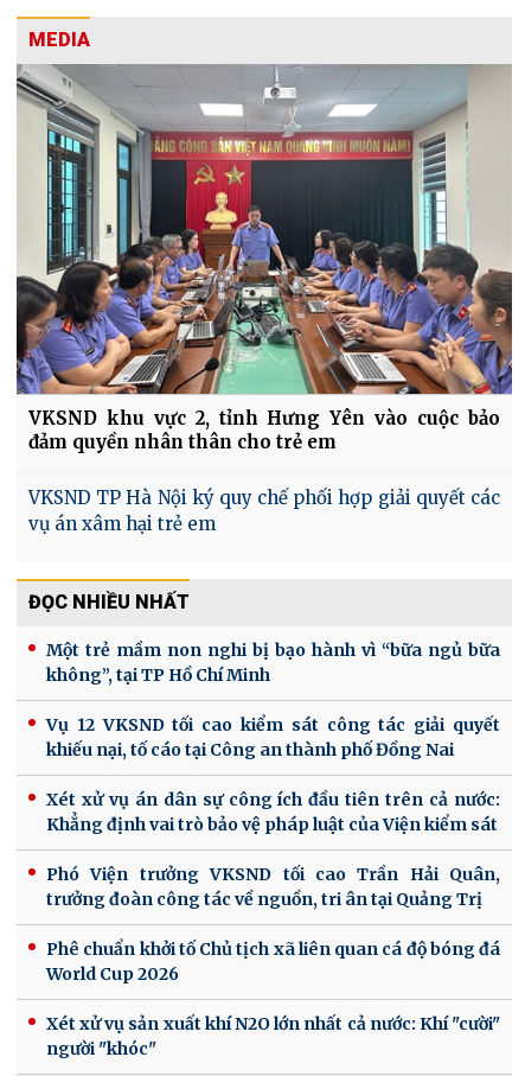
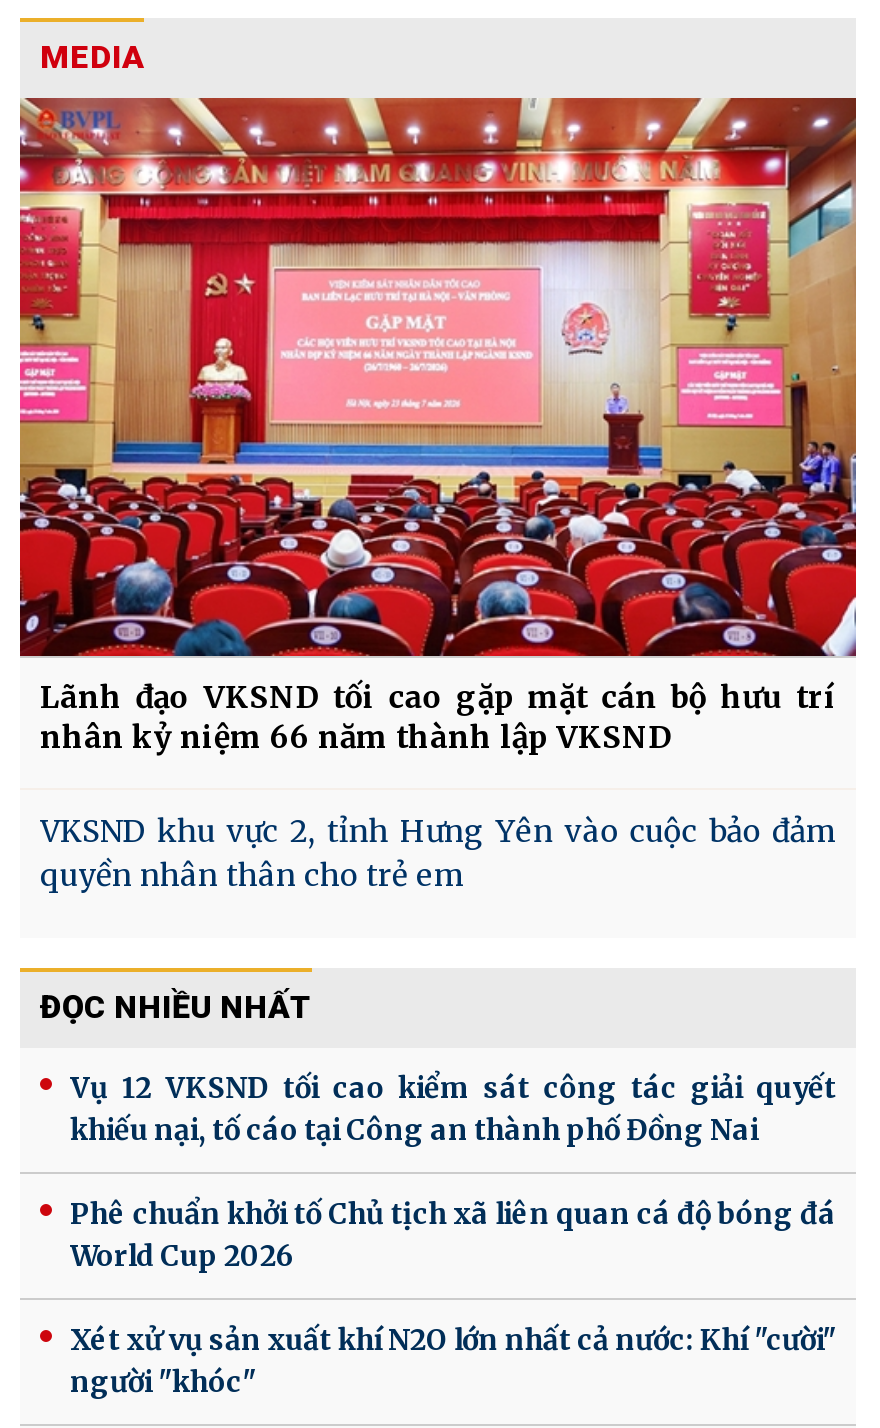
[15,64,513,454] [image] | VKSND khu vực 2, tỉnh Hưng Yên vào cuộc bảo | đảm quyền nhân thân cho trẻ em -> [18,96,858,756] [image] | Lãnh đạo VKSND tối cao gặp mặt cán bộ hưu trí | nhân kỷ niệm 66 năm thành lập VKSND
[28,487,500,536] VKSND TP Hà Nội ký quy chế phối hợp giải quyết các | vụ án xâm hại trẻ em -> [40,812,836,894] VKSND khu vực 2, tỉnh Hưng Yên vào cuộc bảo đảm | quyền nhân thân cho trẻ em
[46,640,500,686] Một trẻ mầm non nghi bị bạo hành vì “bữa ngủ bữa | không”, tại TP Hồ Chí Minh -> none
[46,789,500,910] Xét xử vụ án dân sự công ích đầu tiên trên cả nước: | Khẳng định vai trò bảo vệ pháp luật của Viện kiểm sát | Phó Viện trưởng VKSND tối cao Trần Hải Quân, | trưởng đoàn công tác về nguồn, tri ân tại Quảng Trị -> none

